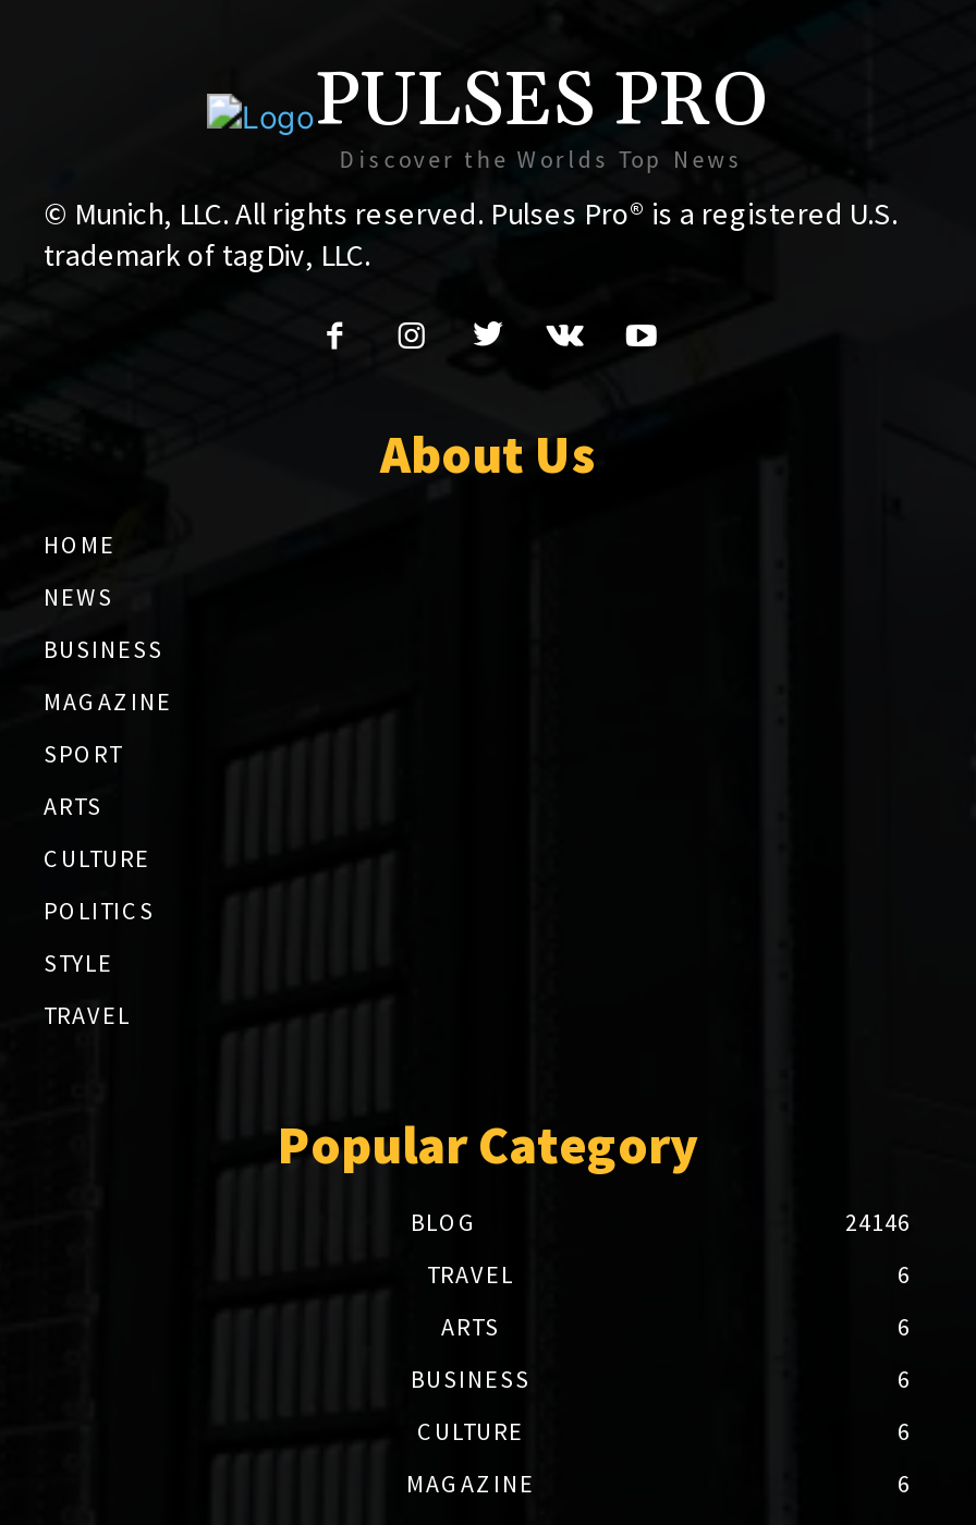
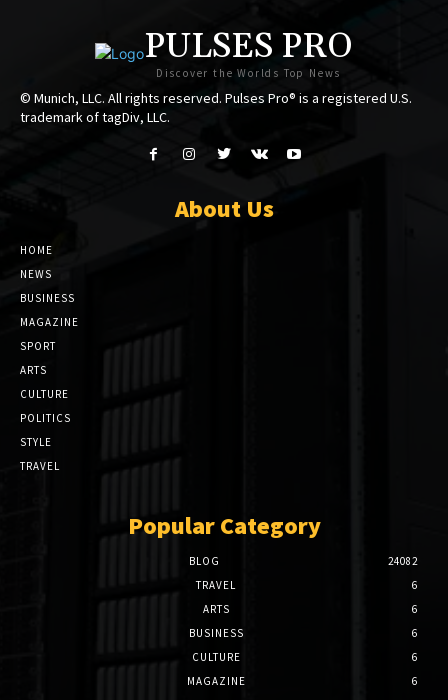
[845,1207,911,1238] 24146 -> [388,554,418,568] 24082

